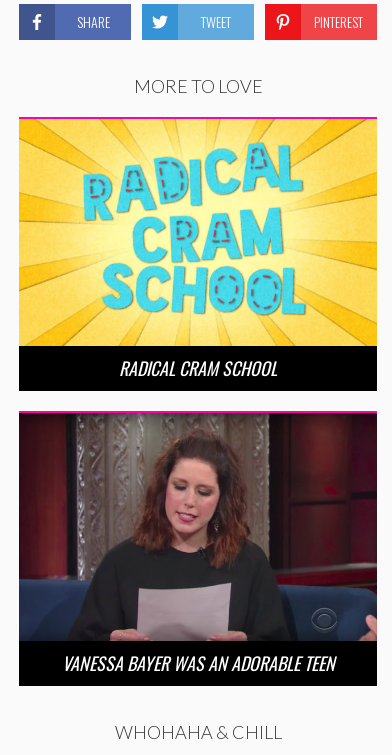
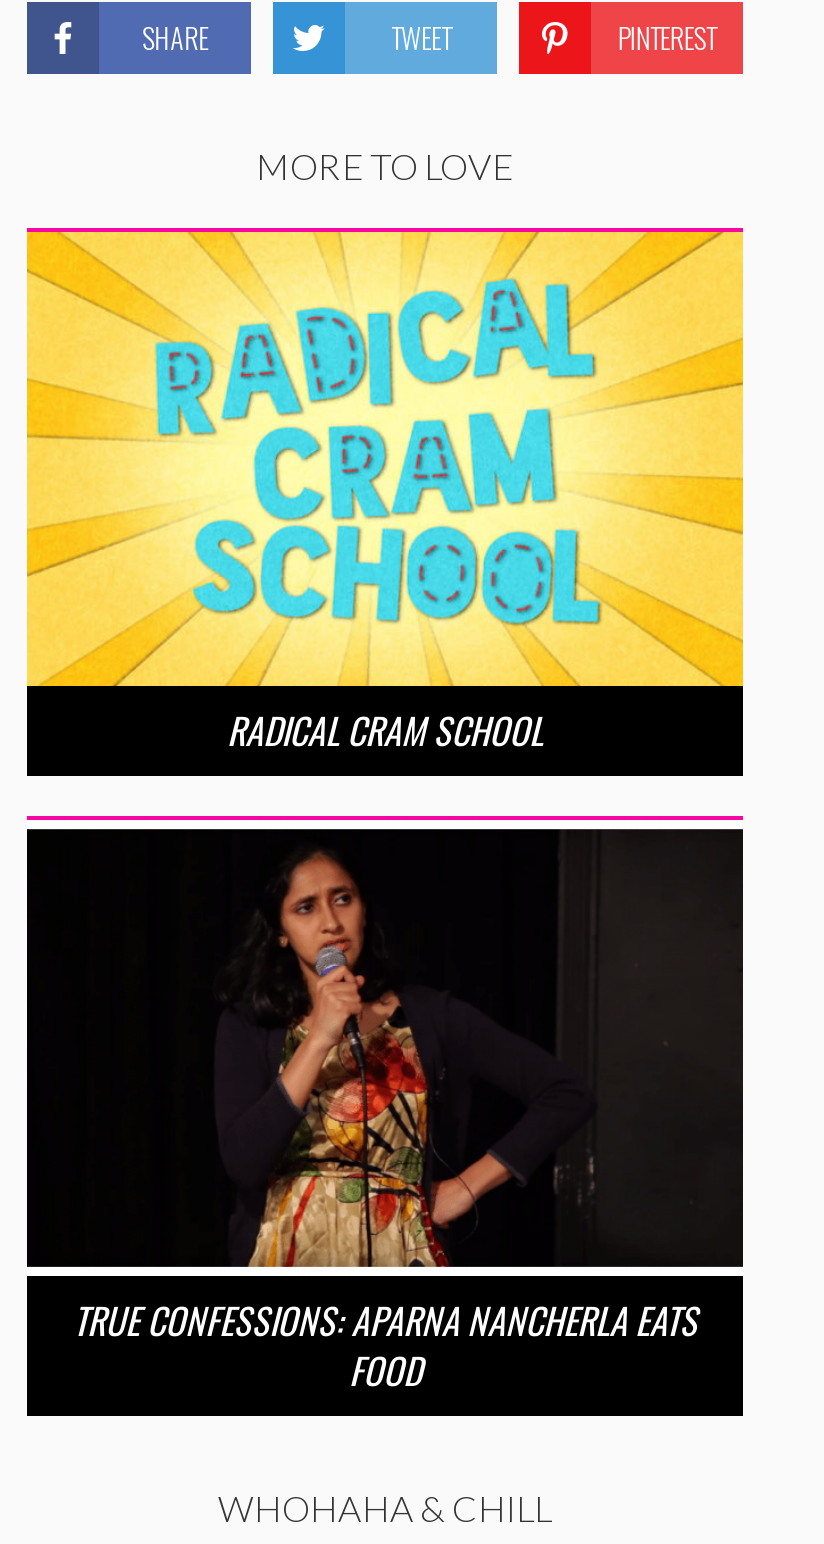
[19,412,377,676] [image] | VANESSA BAYER WAS AN ADORABLE TEEN -> [27,820,743,1395] [image] | TRUE CONFESSIONS: APARNA NANCHERLA EATS | FOOD

